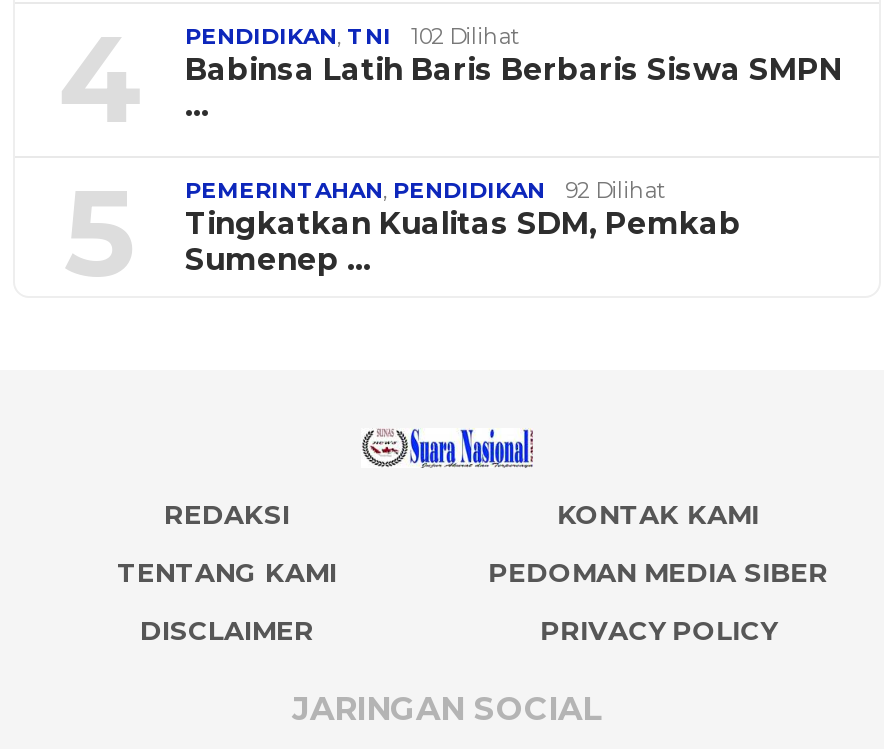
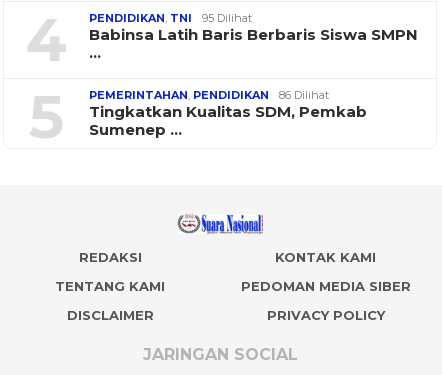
[411,22,519,50] 102 Dilihat -> [202,11,252,25] 95 Dilihat
[185,176,665,204] PEMERINTAHAN, PENDIDIKAN 92 Dilihat -> [89,88,329,102] PEMERINTAHAN, PENDIDIKAN 86 Dilihat

